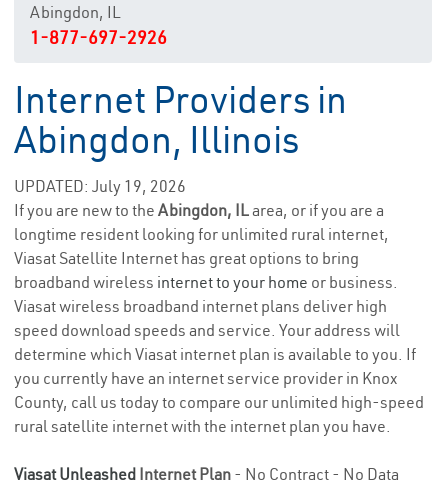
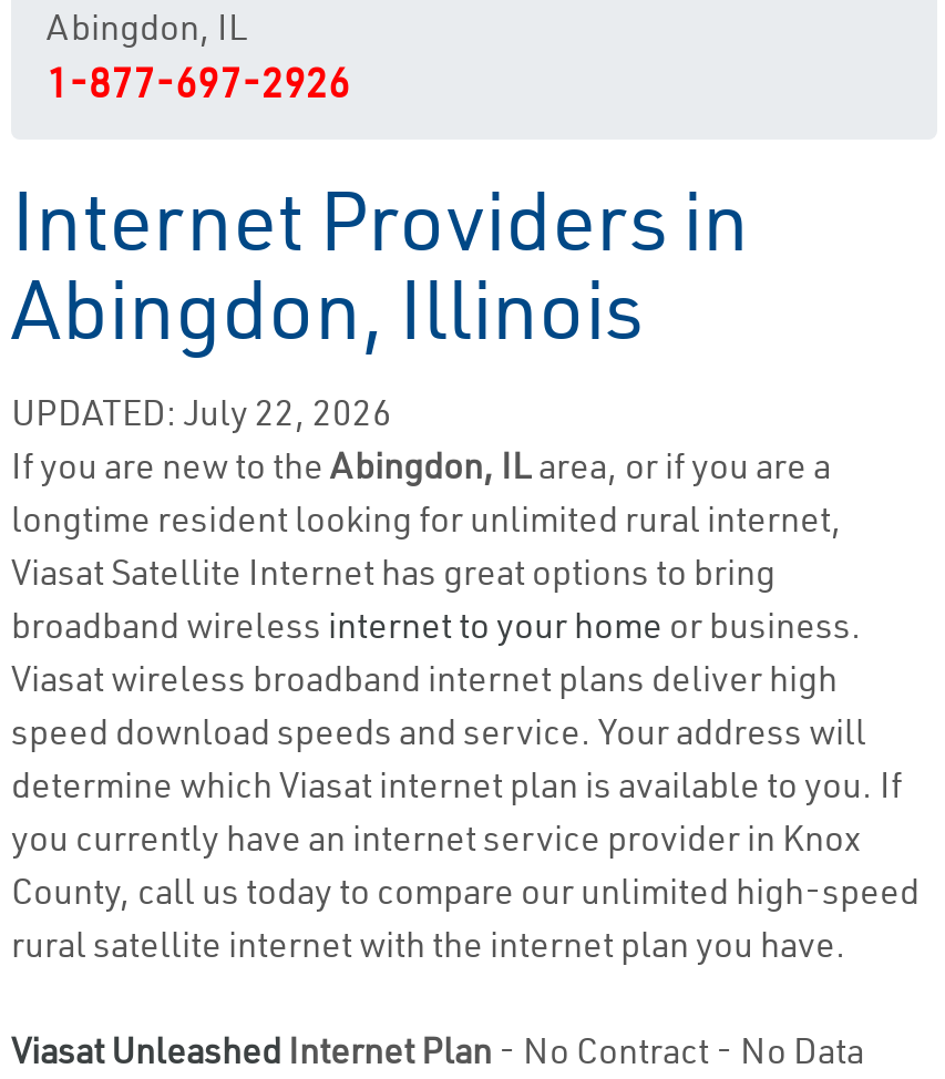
[14,176,186,196] UPDATED: July 19, 2026 -> [11,390,392,434] UPDATED: July 22, 2026

